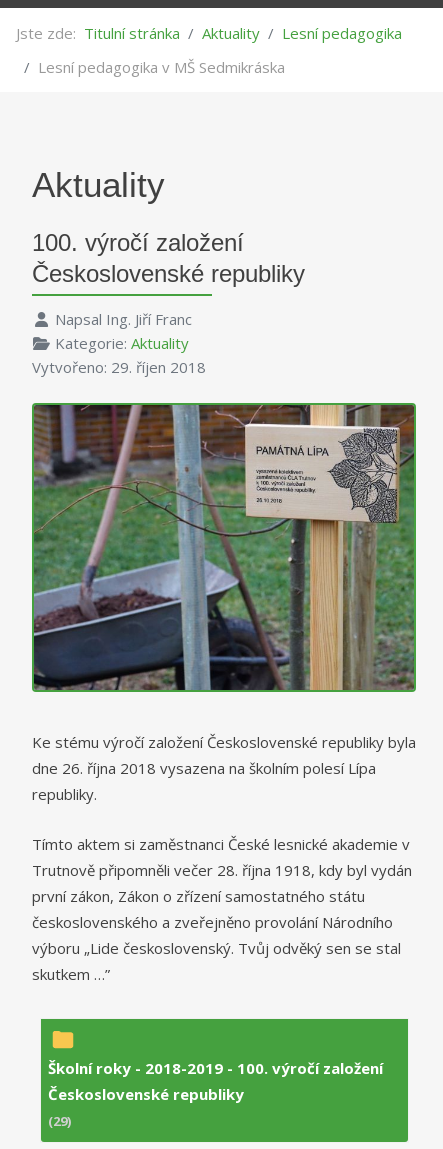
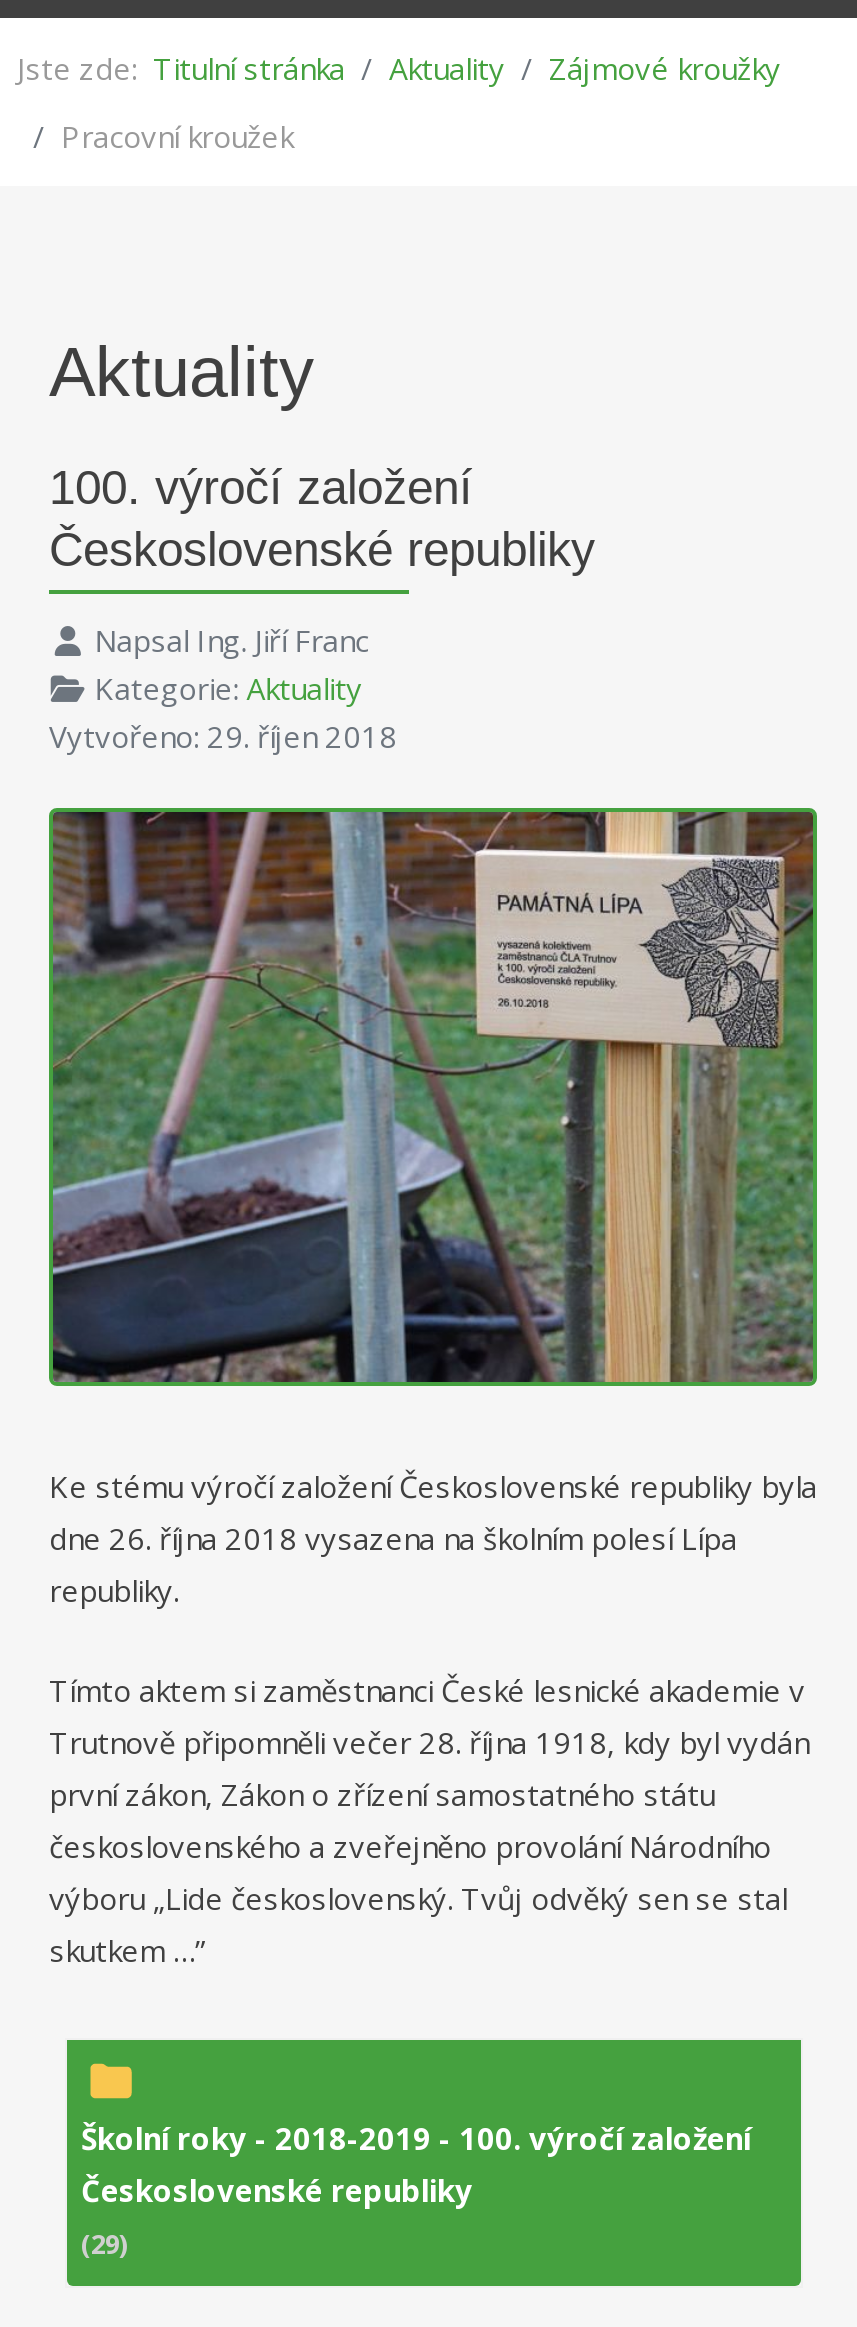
[282,23,402,43] Lesní pedagogika -> [549,48,781,88] Zájmové kroužky
[38,57,285,77] Lesní pedagogika v MŠ Sedmikráska -> [61,116,293,156] Pracovní kroužek

